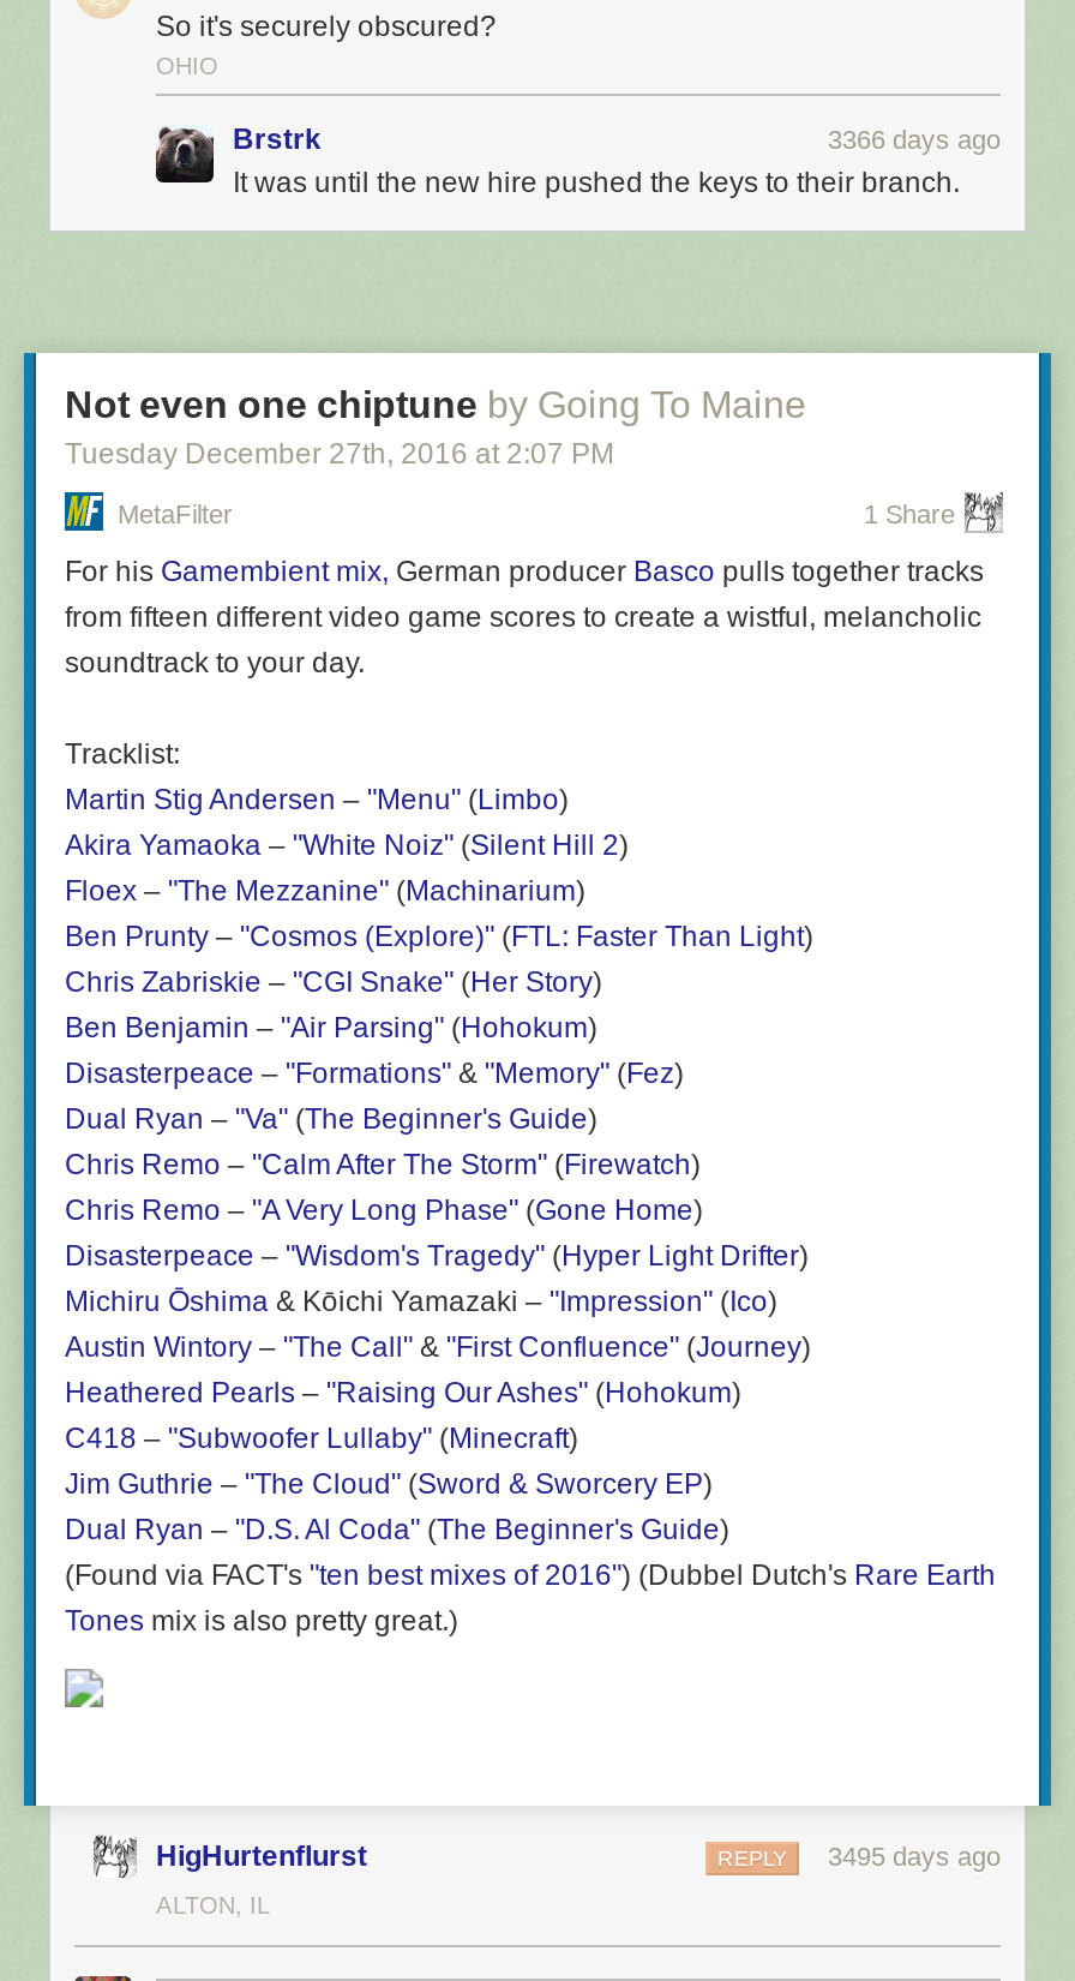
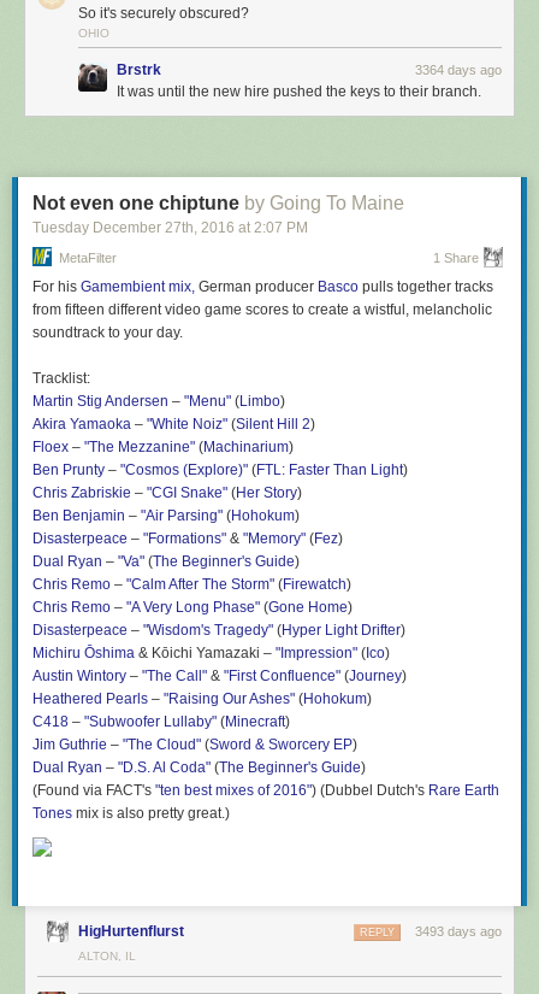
[828,125,1001,153] 3366 days ago -> [415,63,502,77] 3364 days ago
[717,1841,1001,1870] REPLY 3495 days ago -> [360,924,502,938] REPLY 3493 days ago

